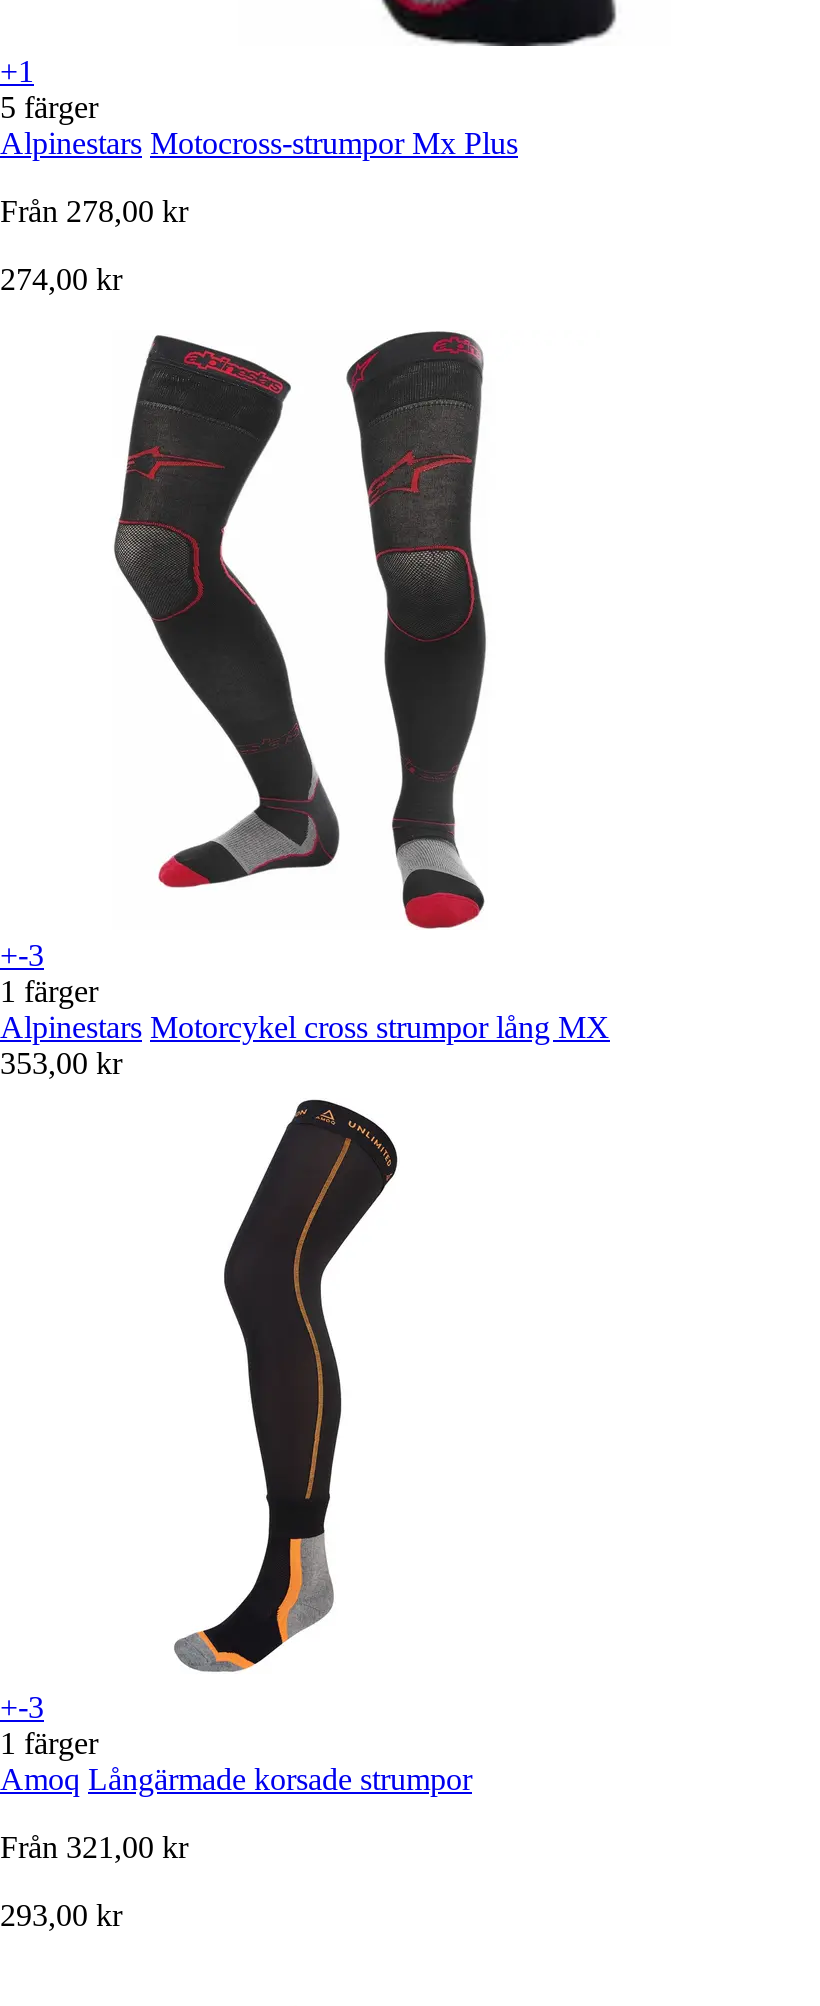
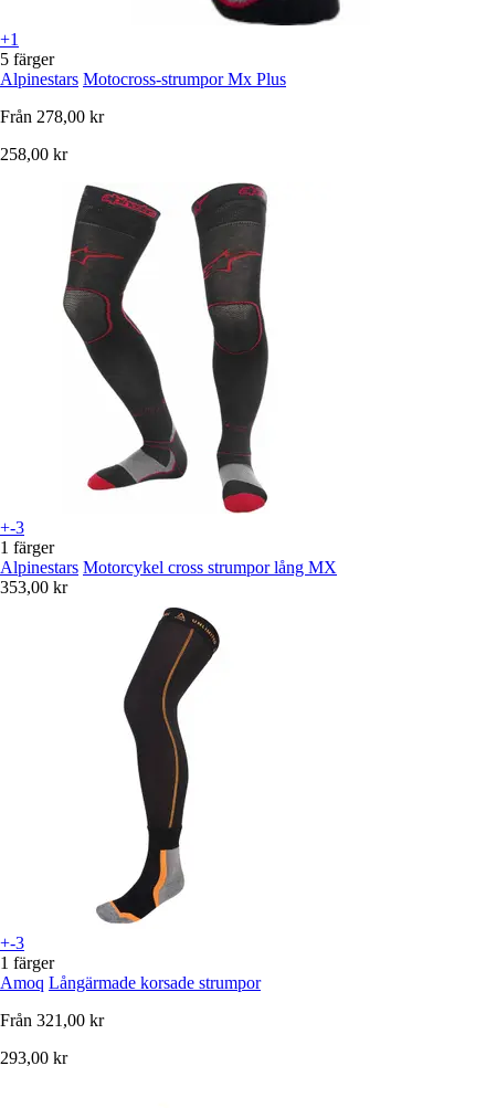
[0,261,122,295] 274,00 kr -> [0,144,67,163] 258,00 kr

